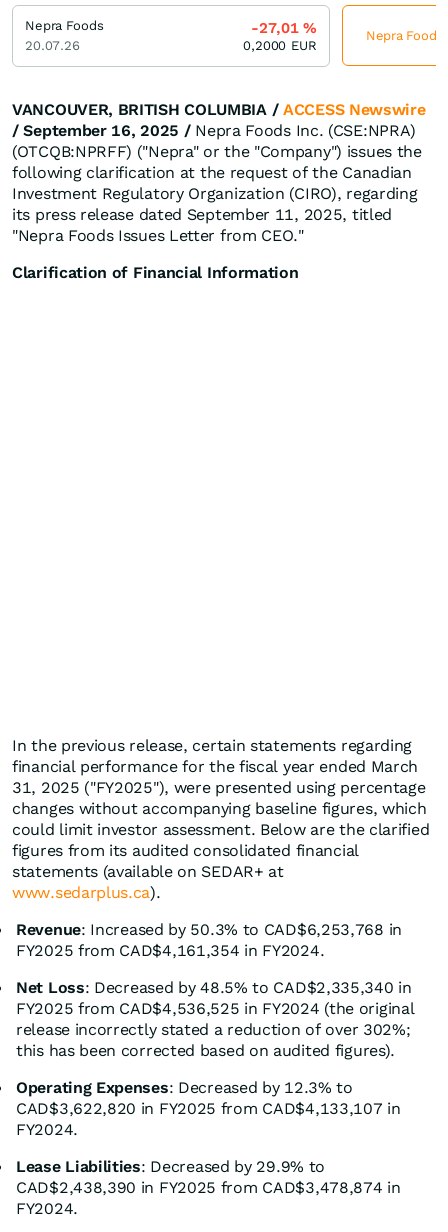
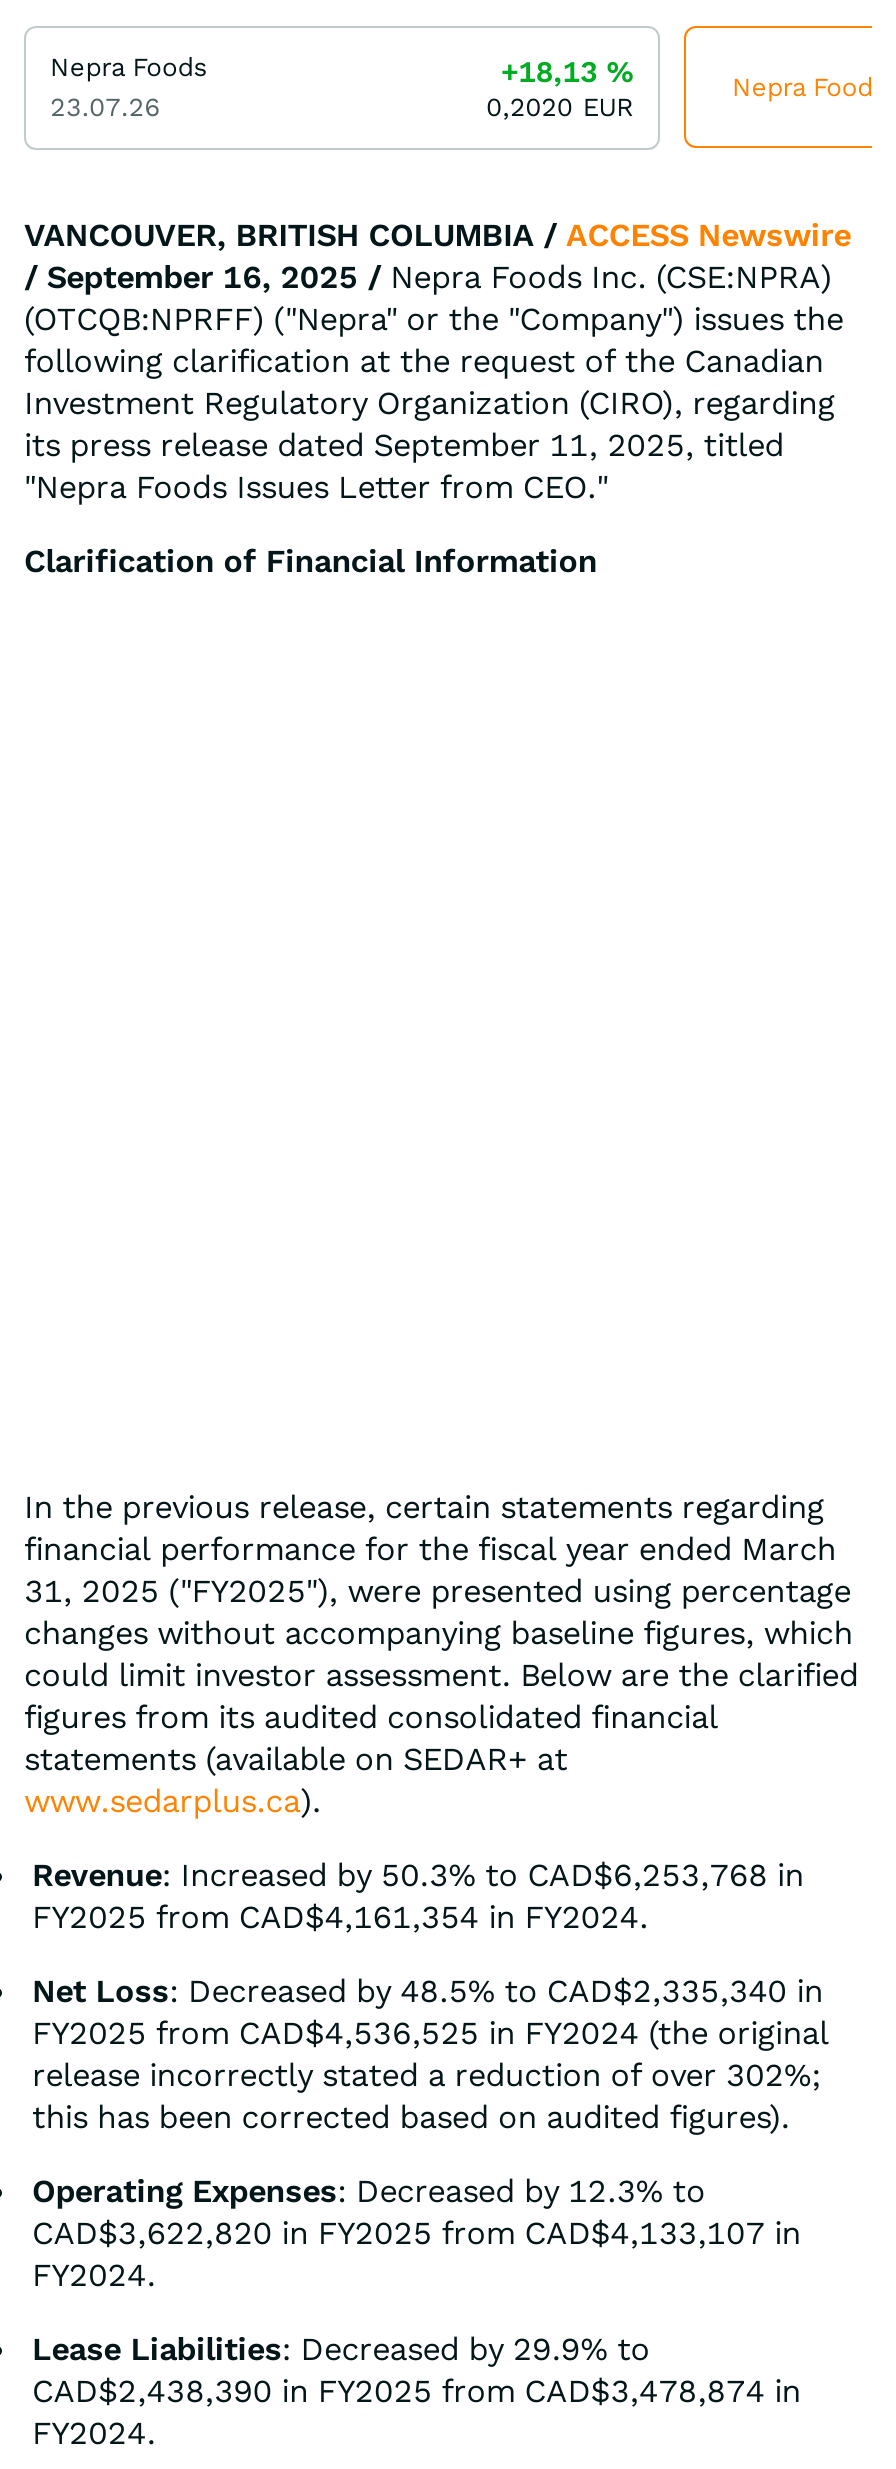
[251,19,317,37] -27,01% -> [501,54,634,90] +18,13%
[25,38,80,53] 20.07.26 -> [50,92,160,122] 23.07.26
[243,38,317,53] 0,2000 EUR -> [486,92,634,122] 0,2020 EUR

